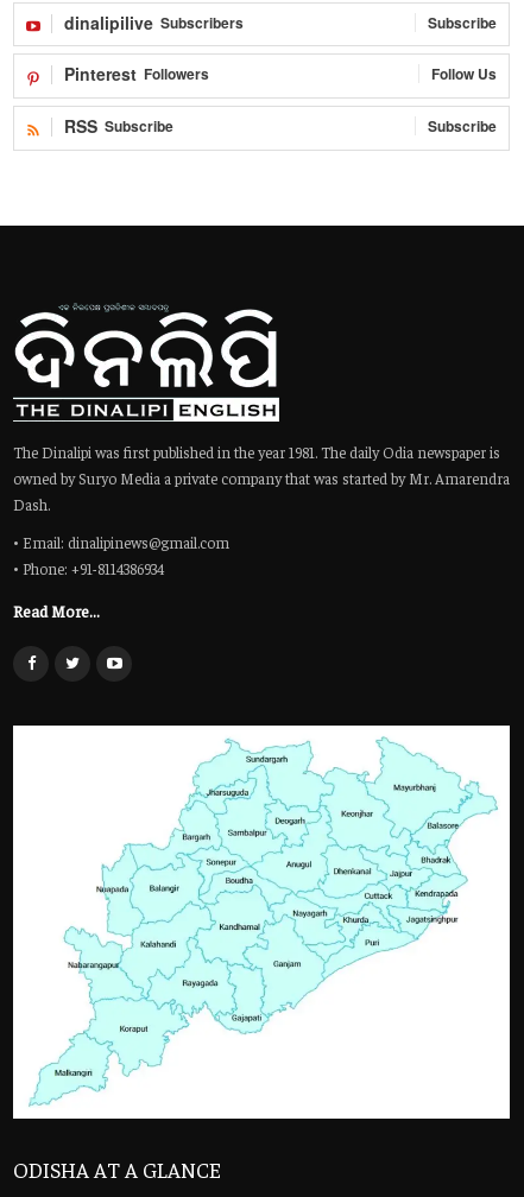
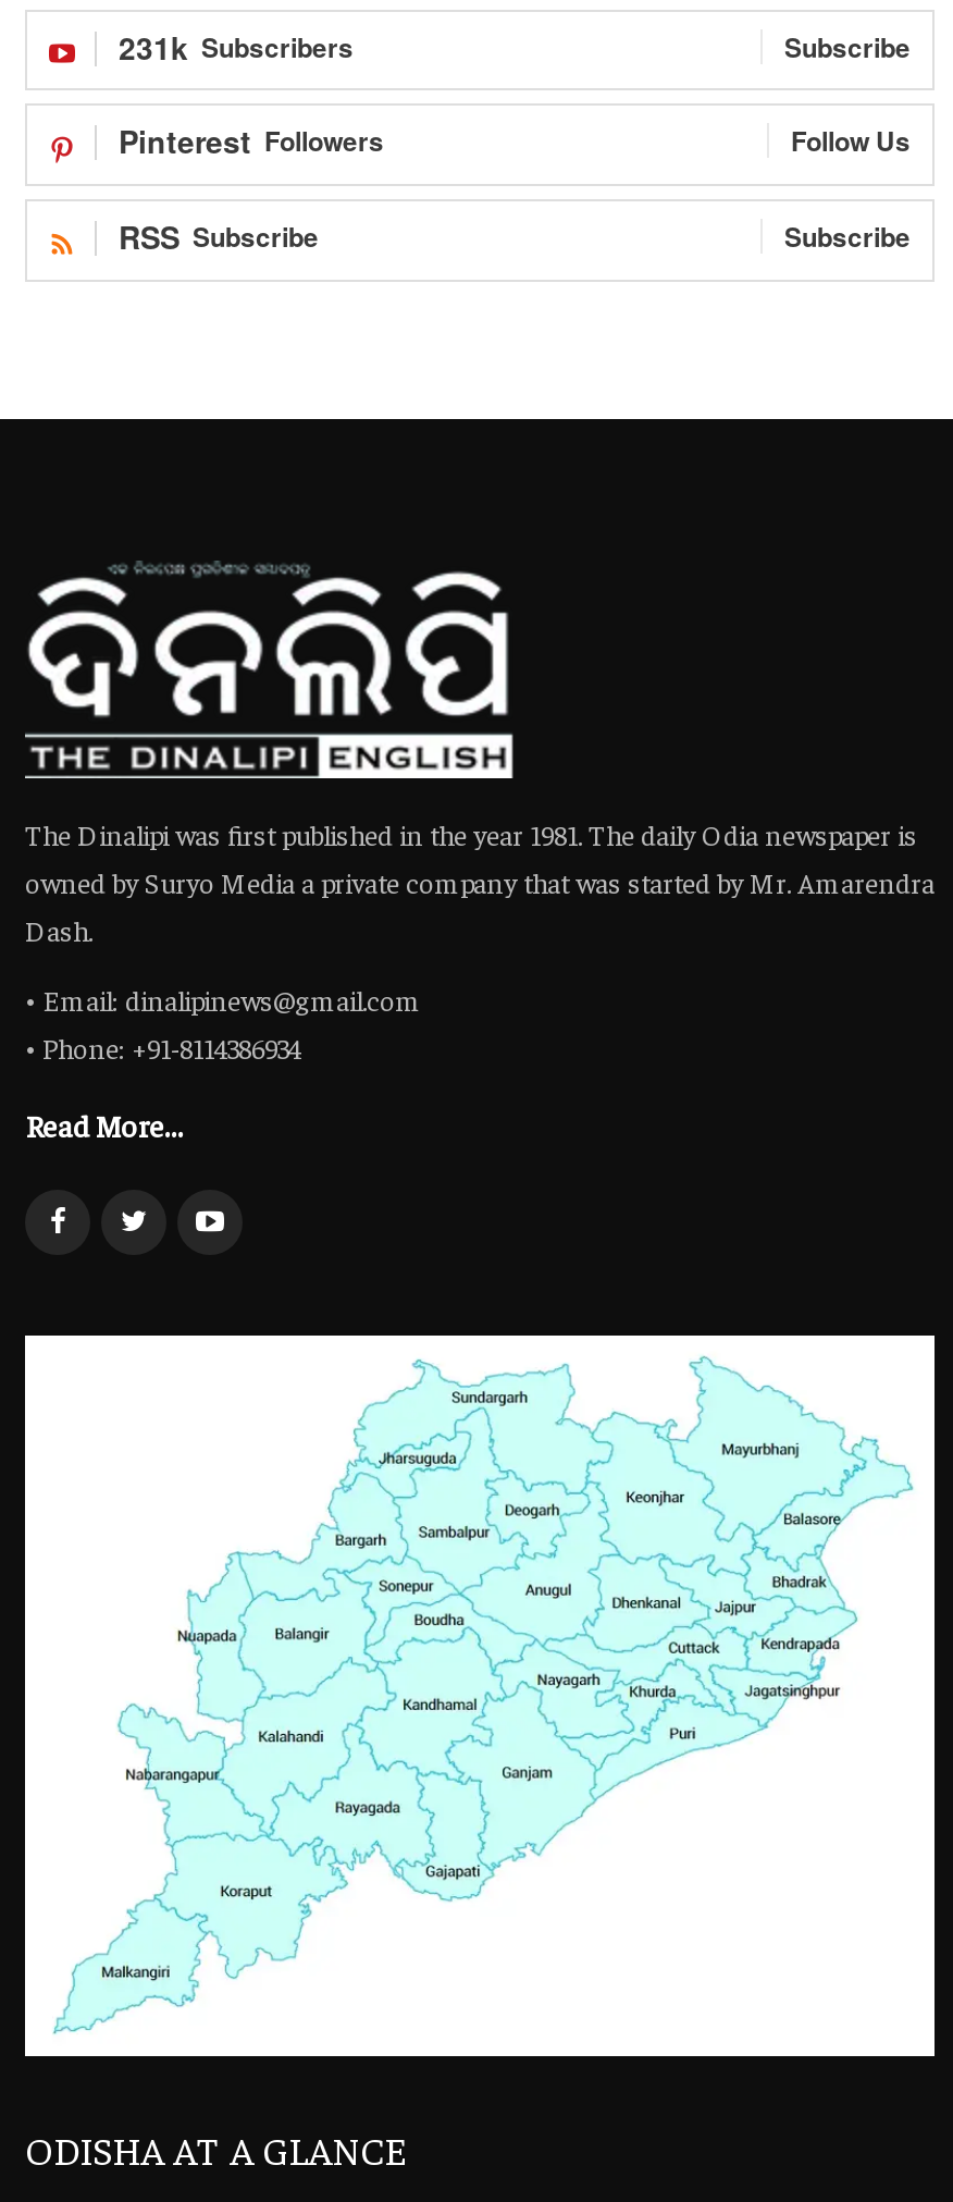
[64,10,244,34] dinalipilive Subscribers -> [119,24,354,68] 231k Subscribers

